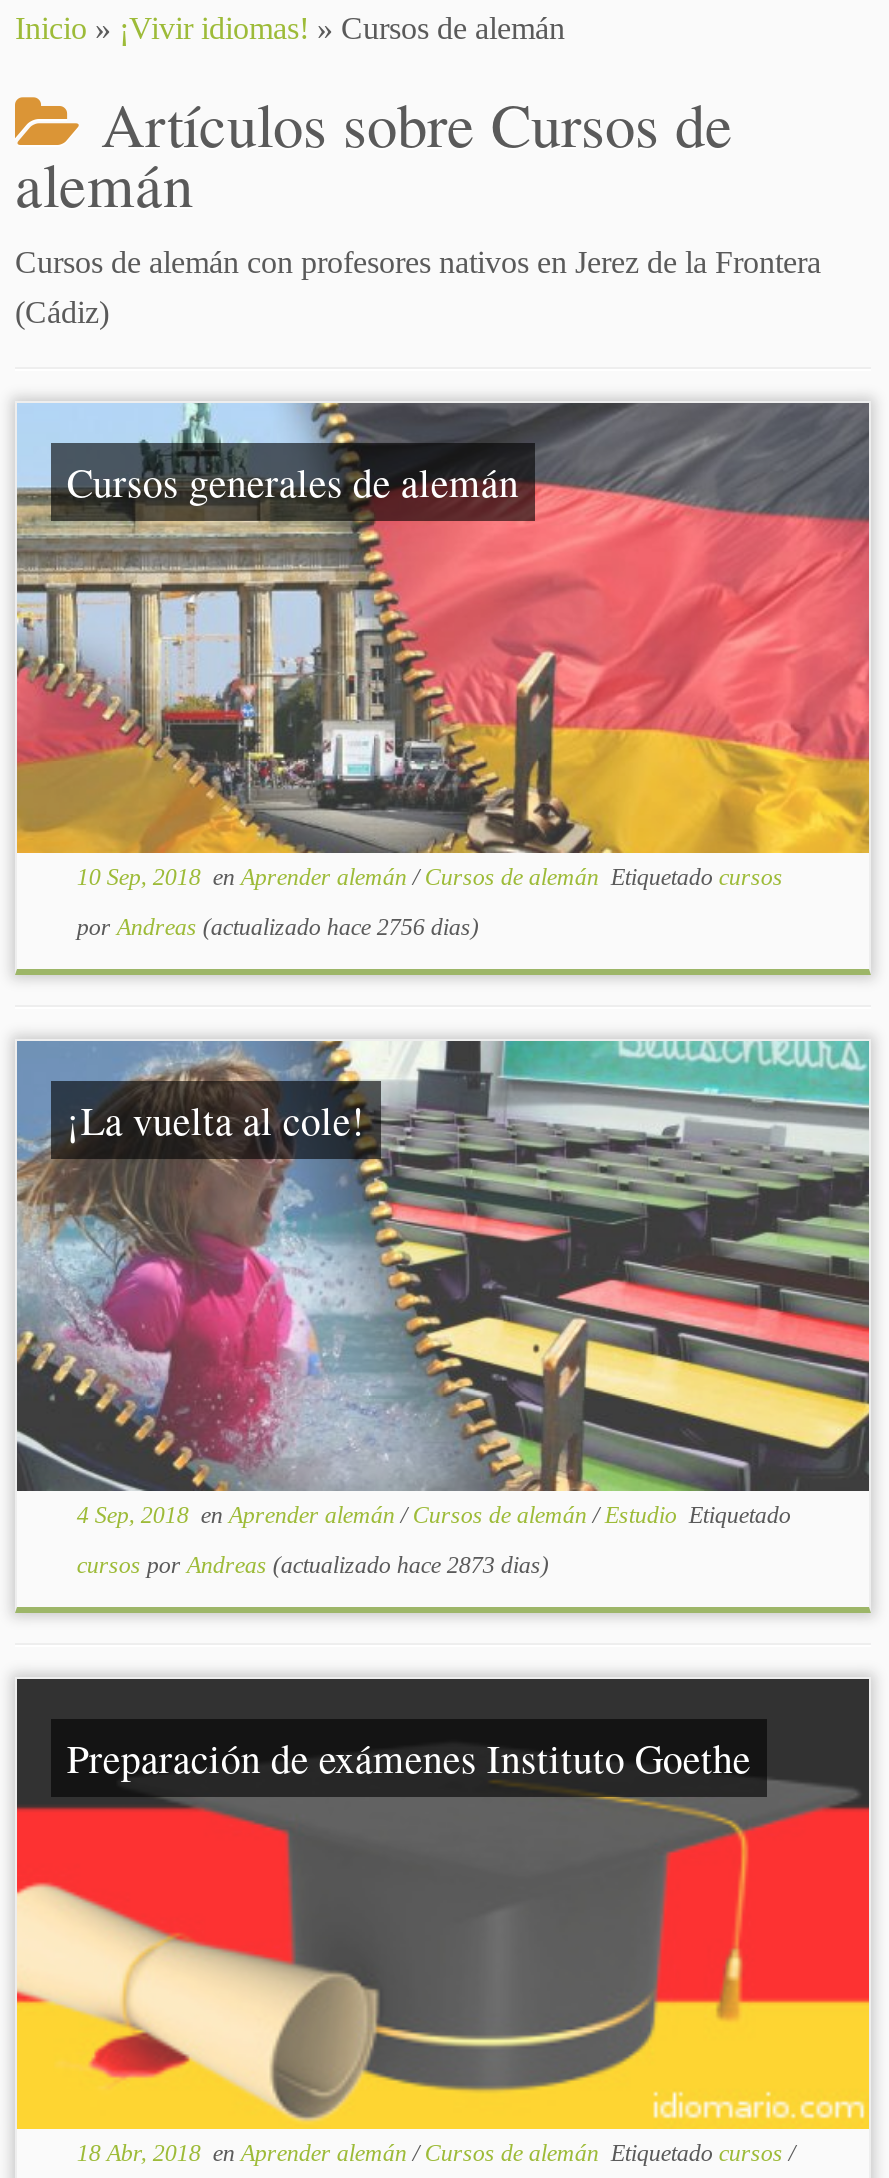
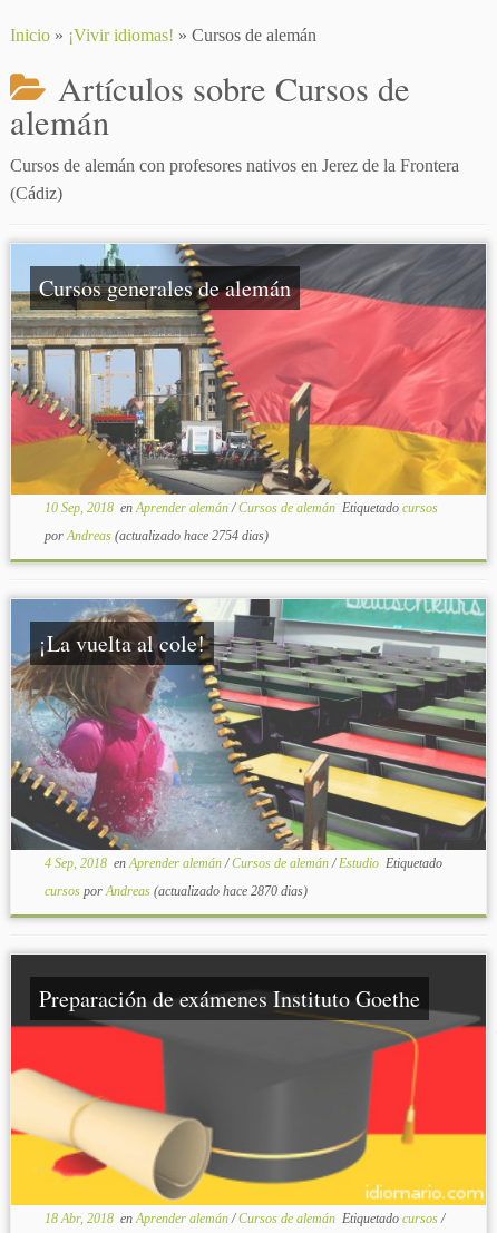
[77,913,479,941] por Andreas (actualizado hace 2756 dias) -> [44,528,268,544] por Andreas (actualizado hace 2754 dias)
[77,1551,549,1579] cursos por Andreas (actualizado hace 2873 dias) -> [44,883,307,899] cursos por Andreas (actualizado hace 2870 dias)

